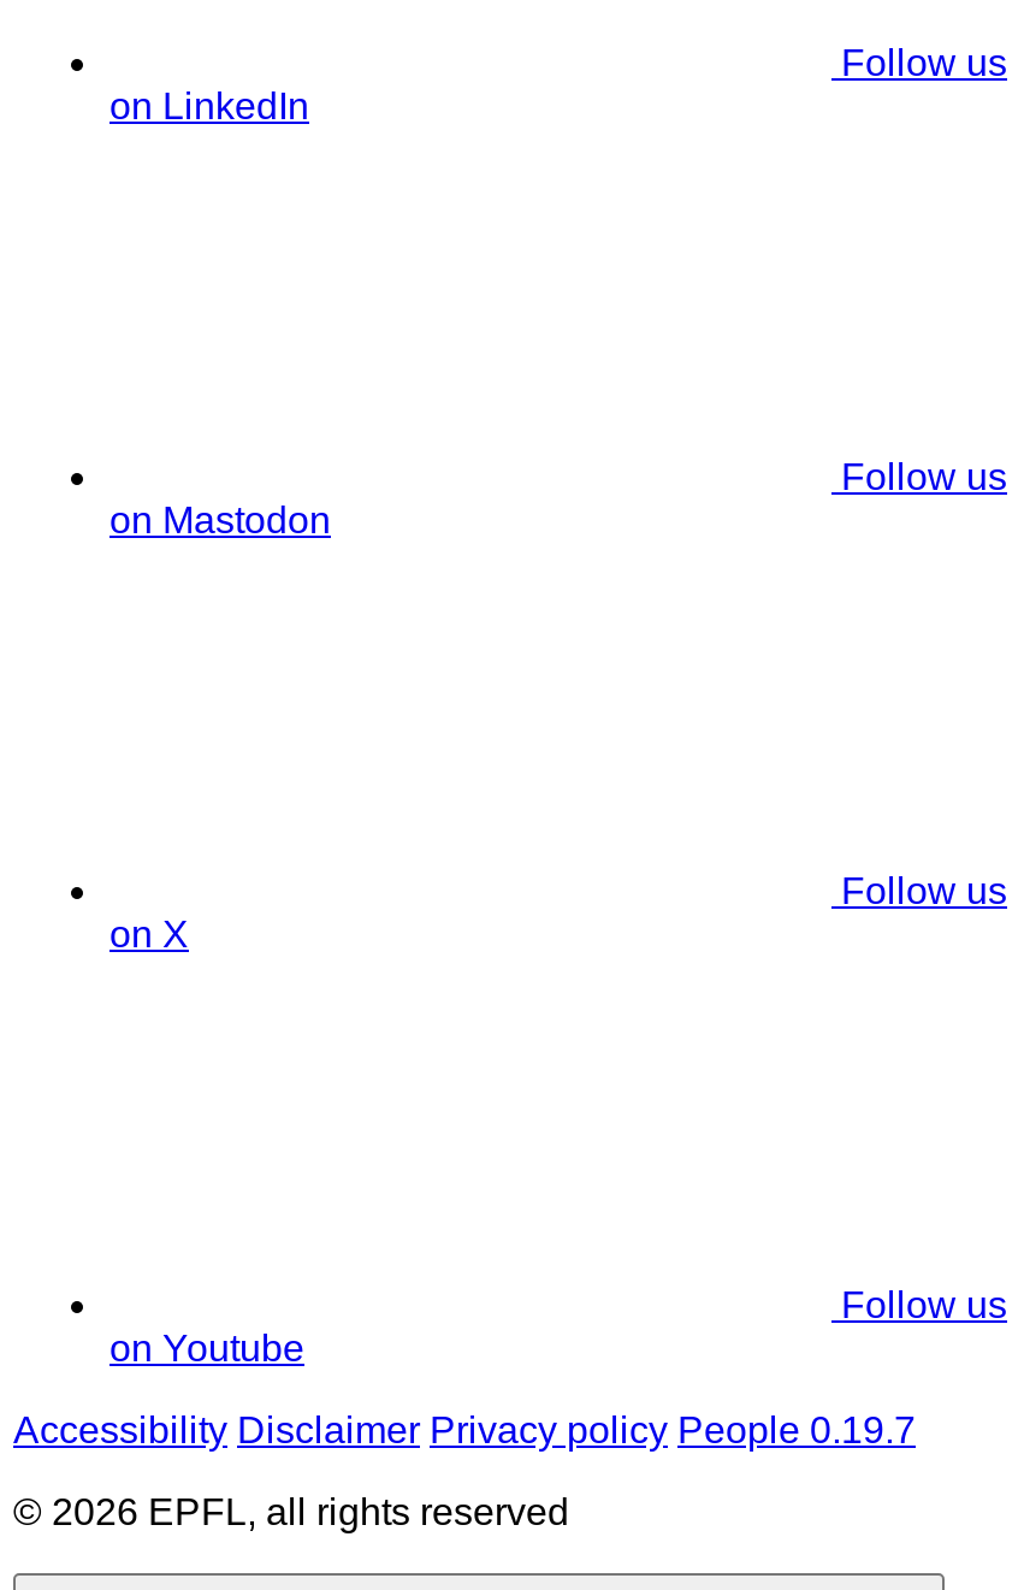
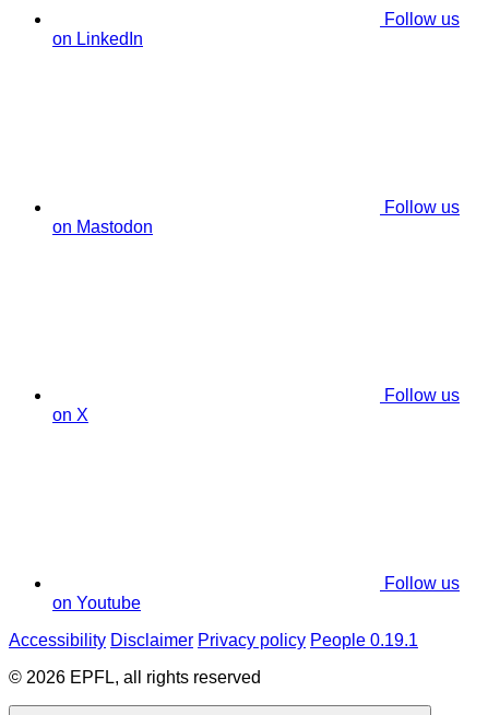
[13,1410,916,1451] Accessibility Disclaimer Privacy policy People 0.19.7 -> [9,631,418,650] Accessibility Disclaimer Privacy policy People 0.19.1

